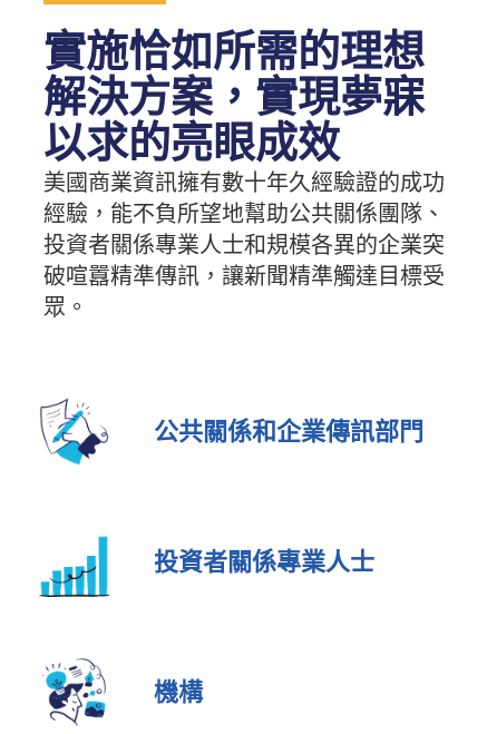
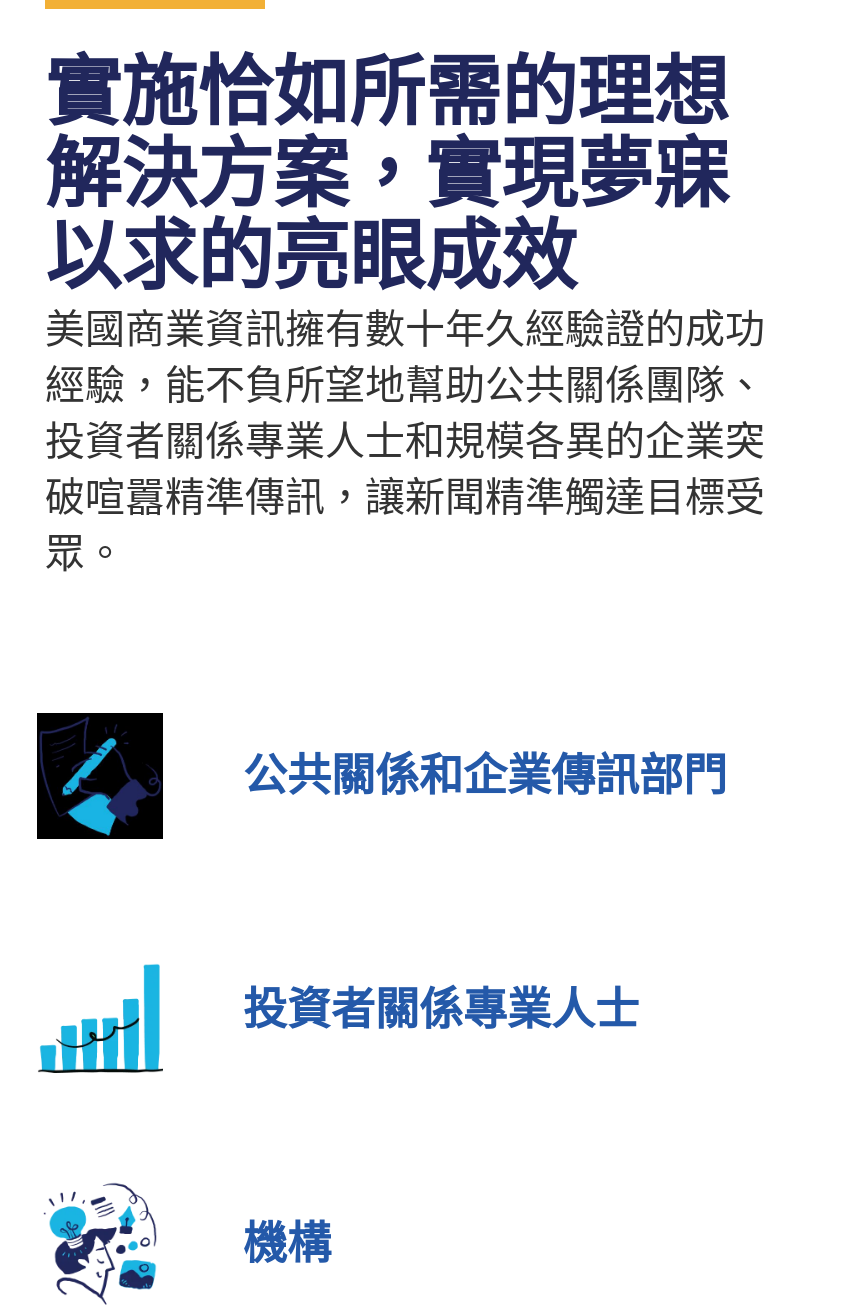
[39,397,109,467] [image] -> [35,711,165,841] [image]

